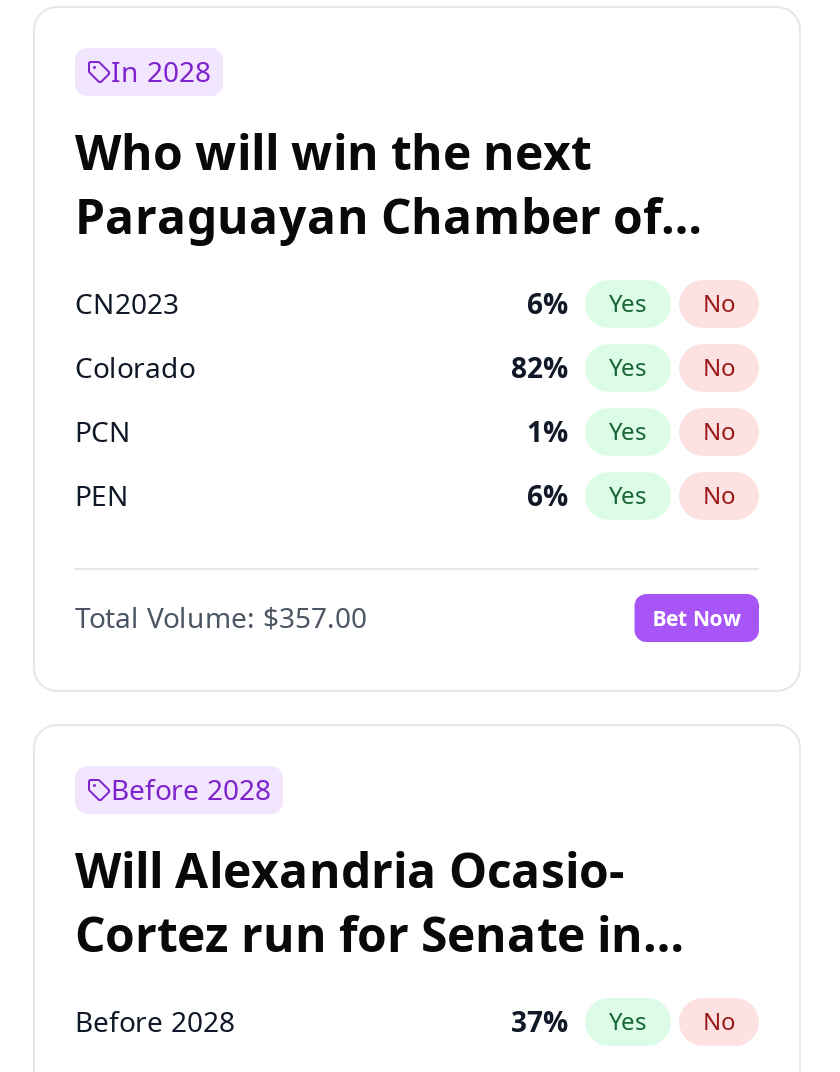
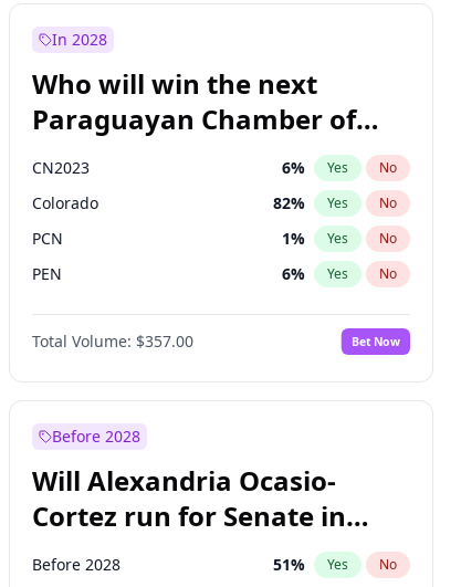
[511,1002,735,1040] 37% Yes No -> [273,554,397,575] 51% Yes No

